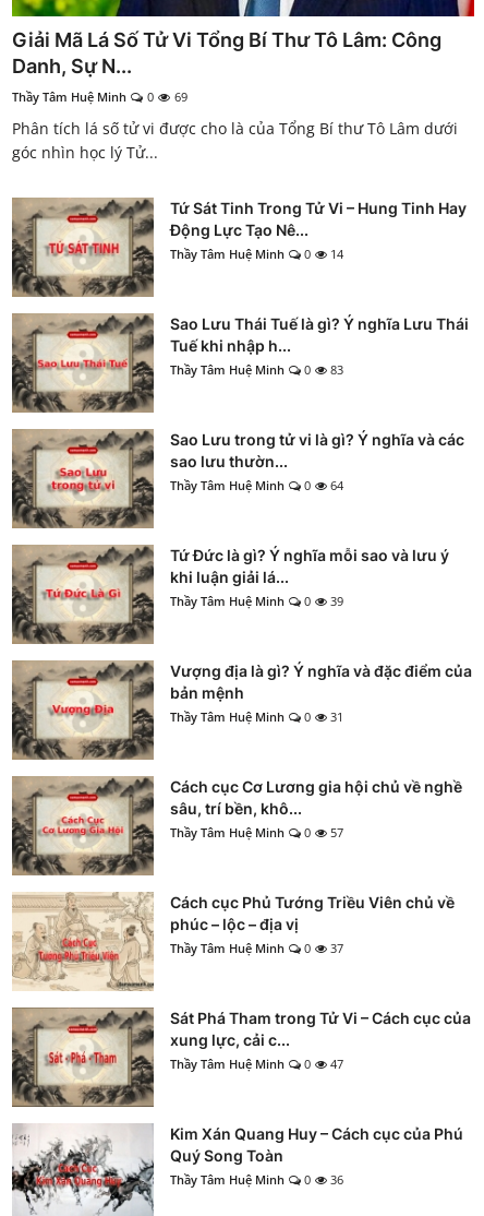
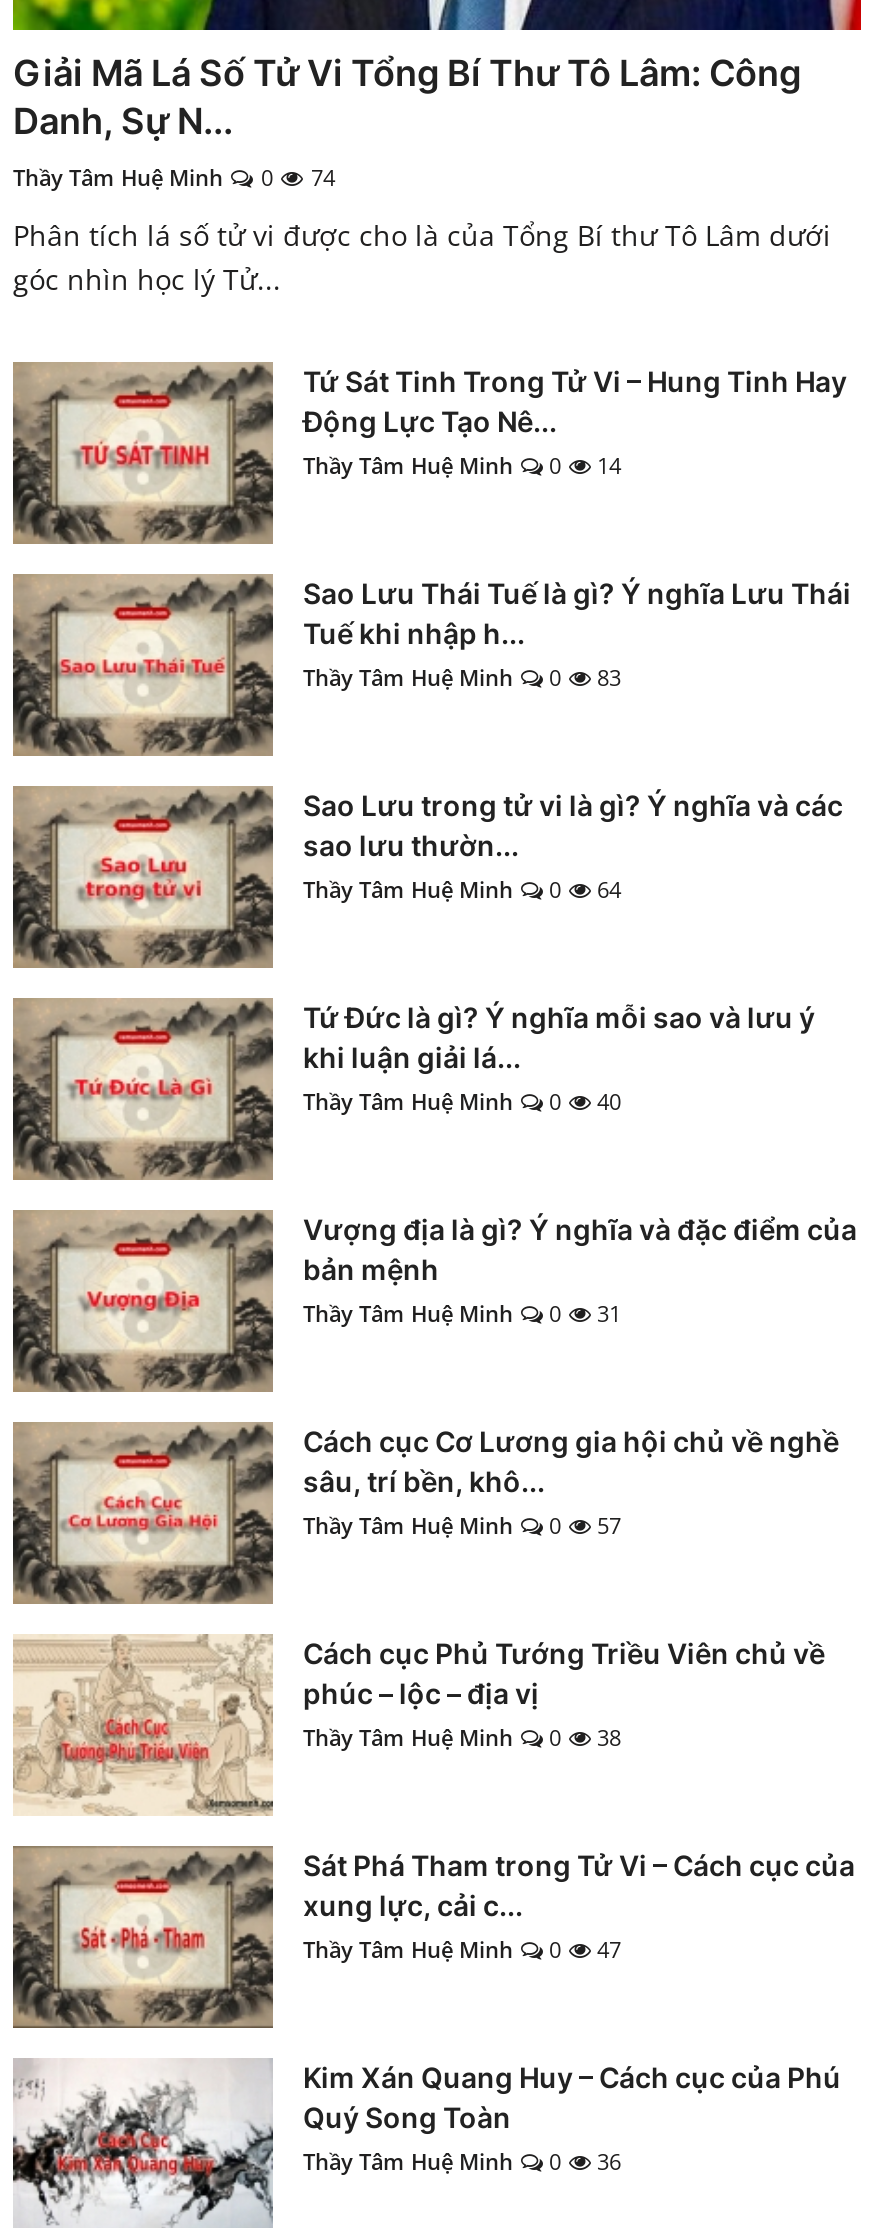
[12,88,187,105] Thầy Tâm Huệ Minh 0 69 -> [13,162,335,192] Thầy Tâm Huệ Minh 0 74
[170,593,343,609] Thầy Tâm Huệ Minh 0 39 -> [303,1086,621,1116] Thầy Tâm Huệ Minh 0 40
[170,940,343,956] Thầy Tâm Huệ Minh 0 37 -> [303,1722,621,1752] Thầy Tâm Huệ Minh 0 38

